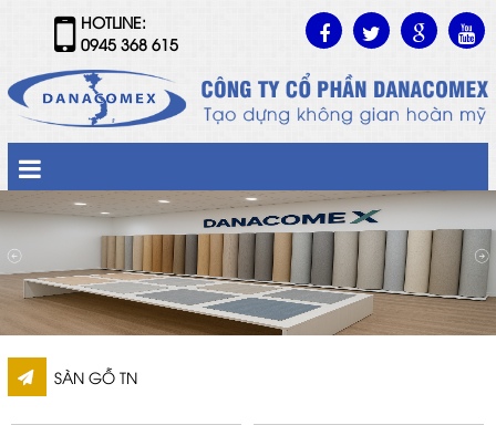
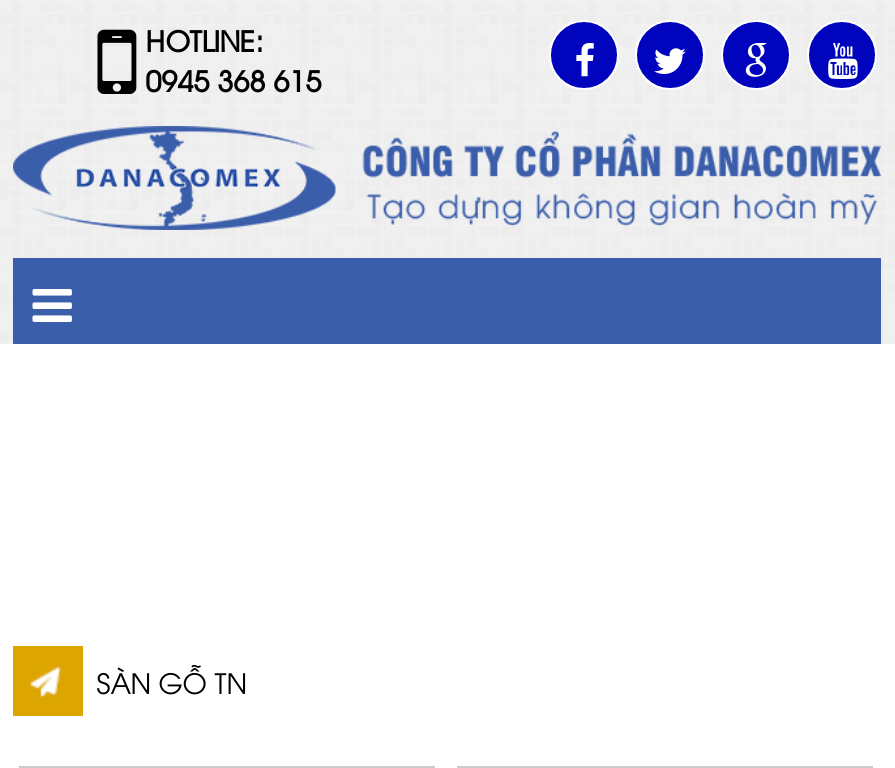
[3,189,493,336] [image] -> none

